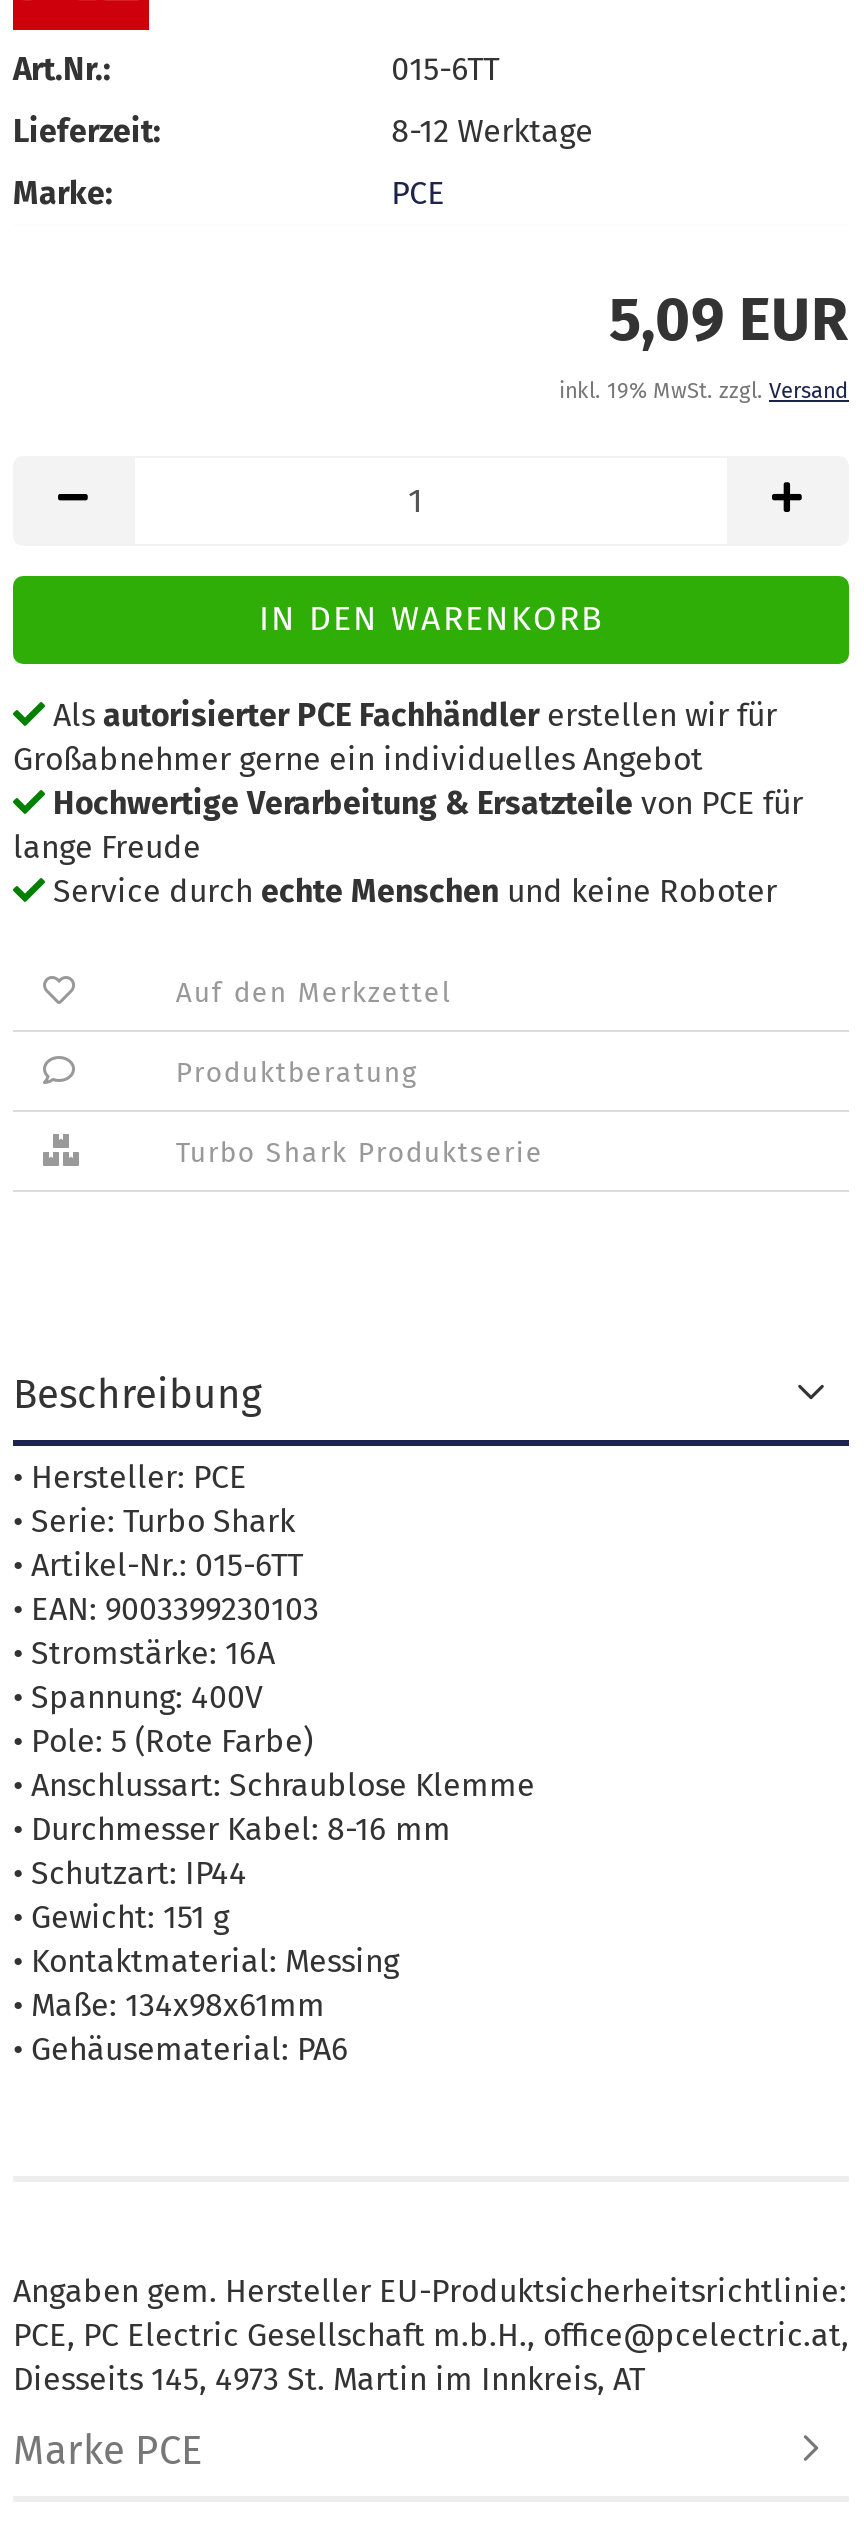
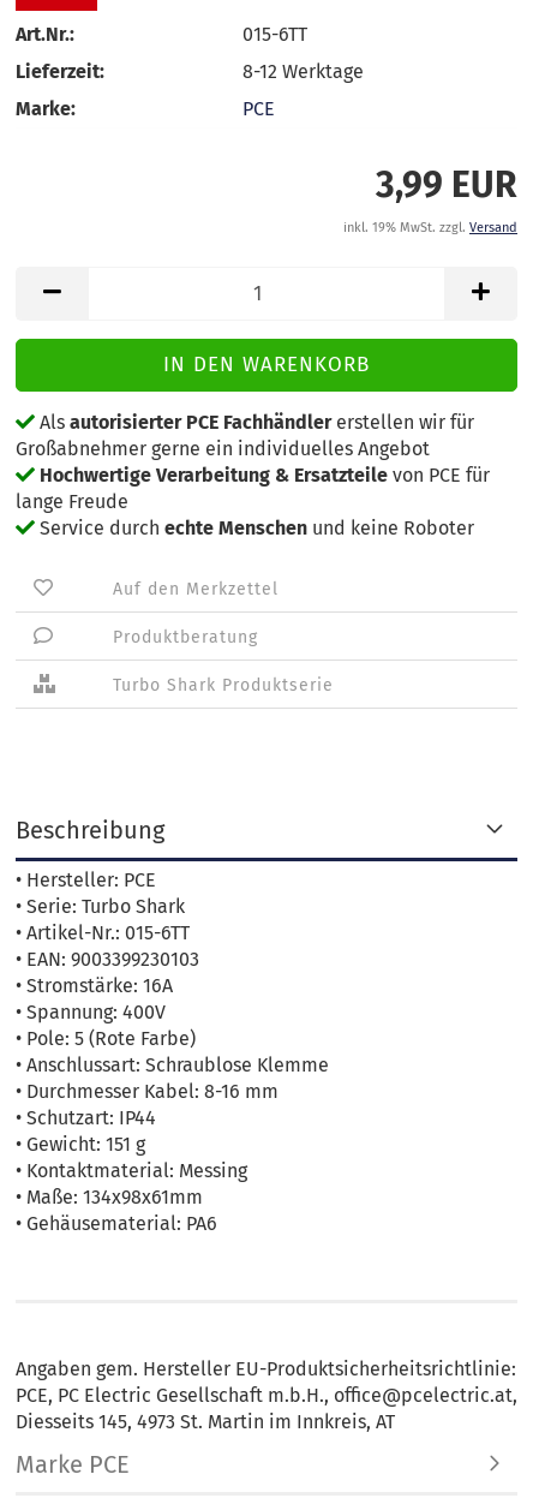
[609,284,849,356] 5,09 EUR -> [376,163,517,207] 3,99 EUR

